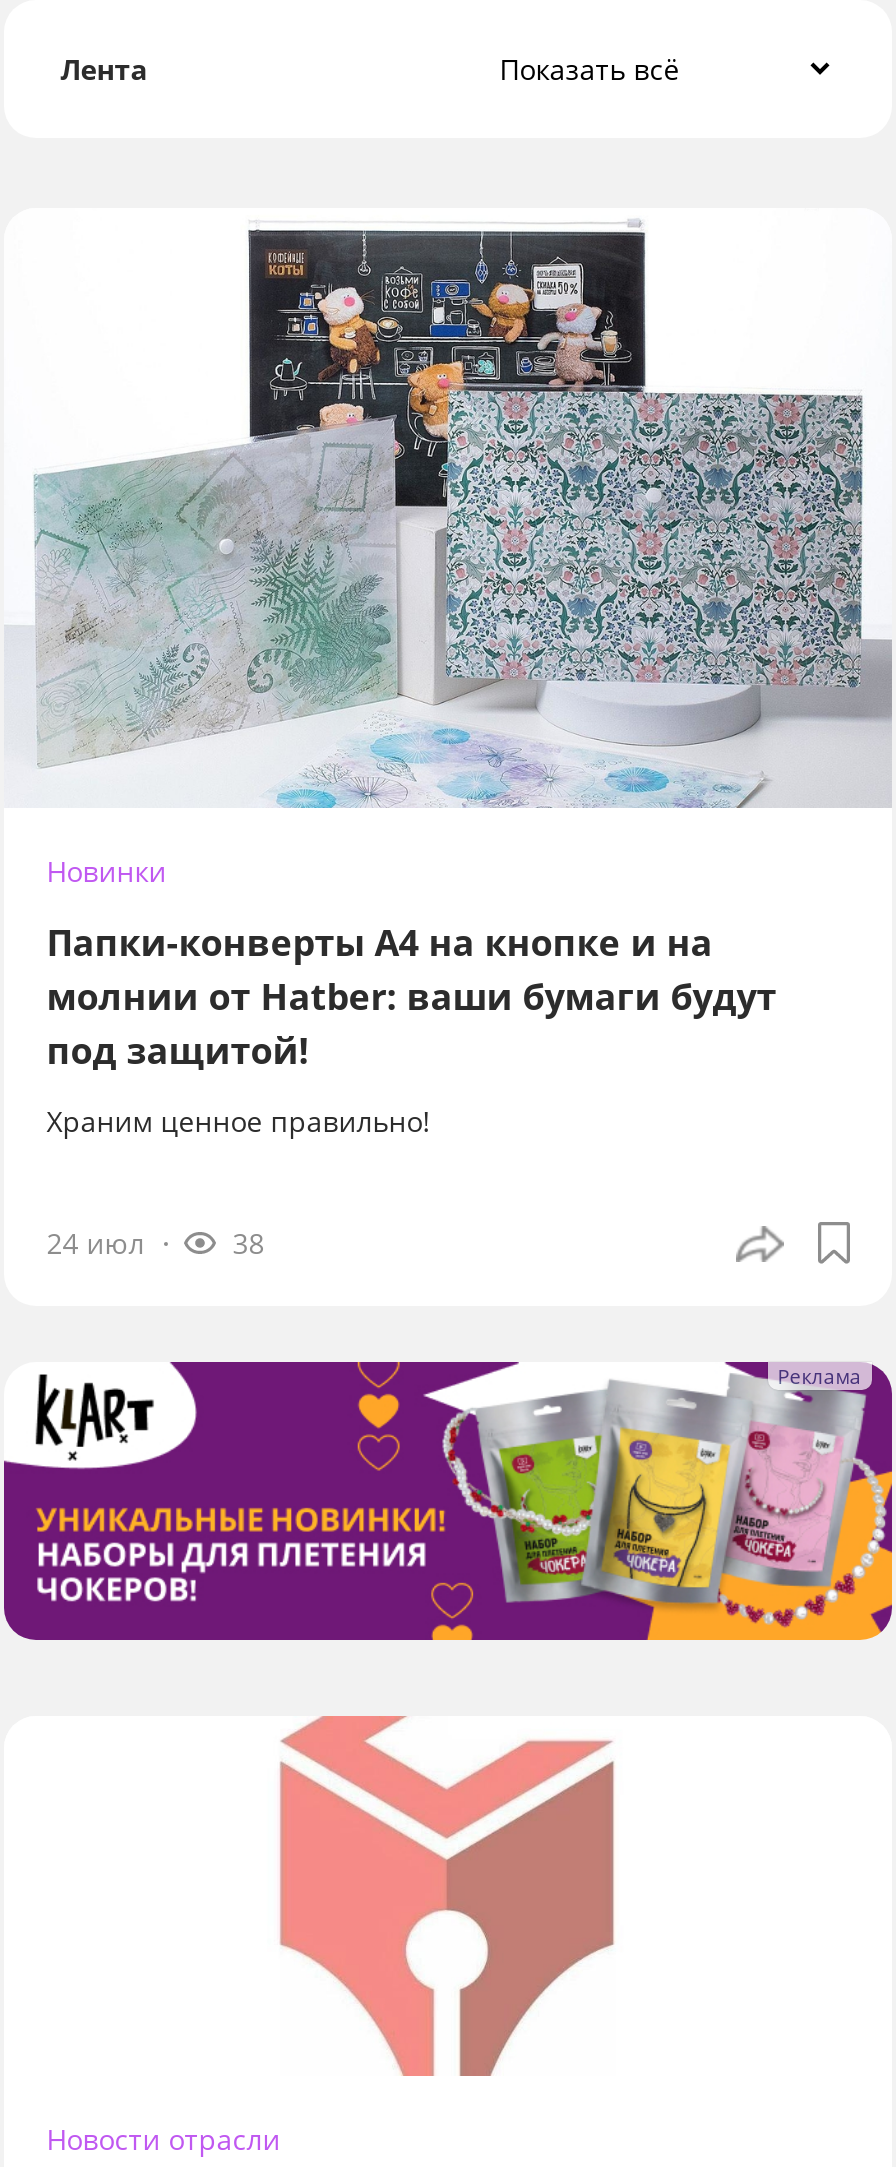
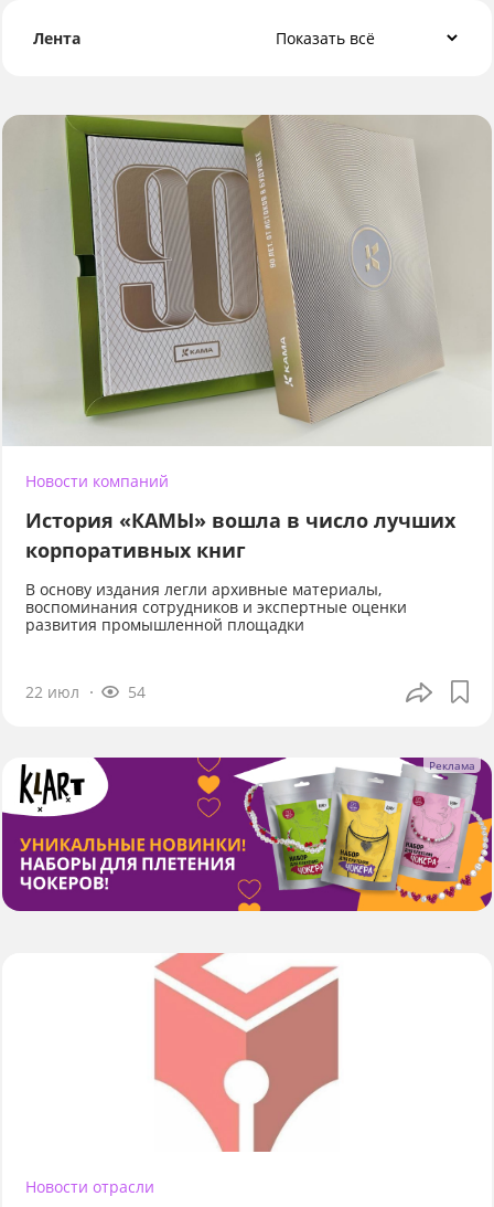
[6,208,890,890] [image] | Новинки -> [3,114,491,491] [image] | Новости компаний
[47,918,777,1074] Папки-конверты А4 на кнопке и на | молнии от Hatber: ваши бумаги будут | под защитой! -> [26,507,456,563] История «КАМЫ» вошла в число лучших | корпоративных книг
[47,1102,431,1140] Храним ценное правильно! -> [26,579,407,635] В основу издания легли архивные материалы, | воспоминания сотрудников и экспертные оценки | развития промышленной площадки
[47,1223,265,1261] 24 июл | 38 -> [26,681,146,702] 22 июл | 54

